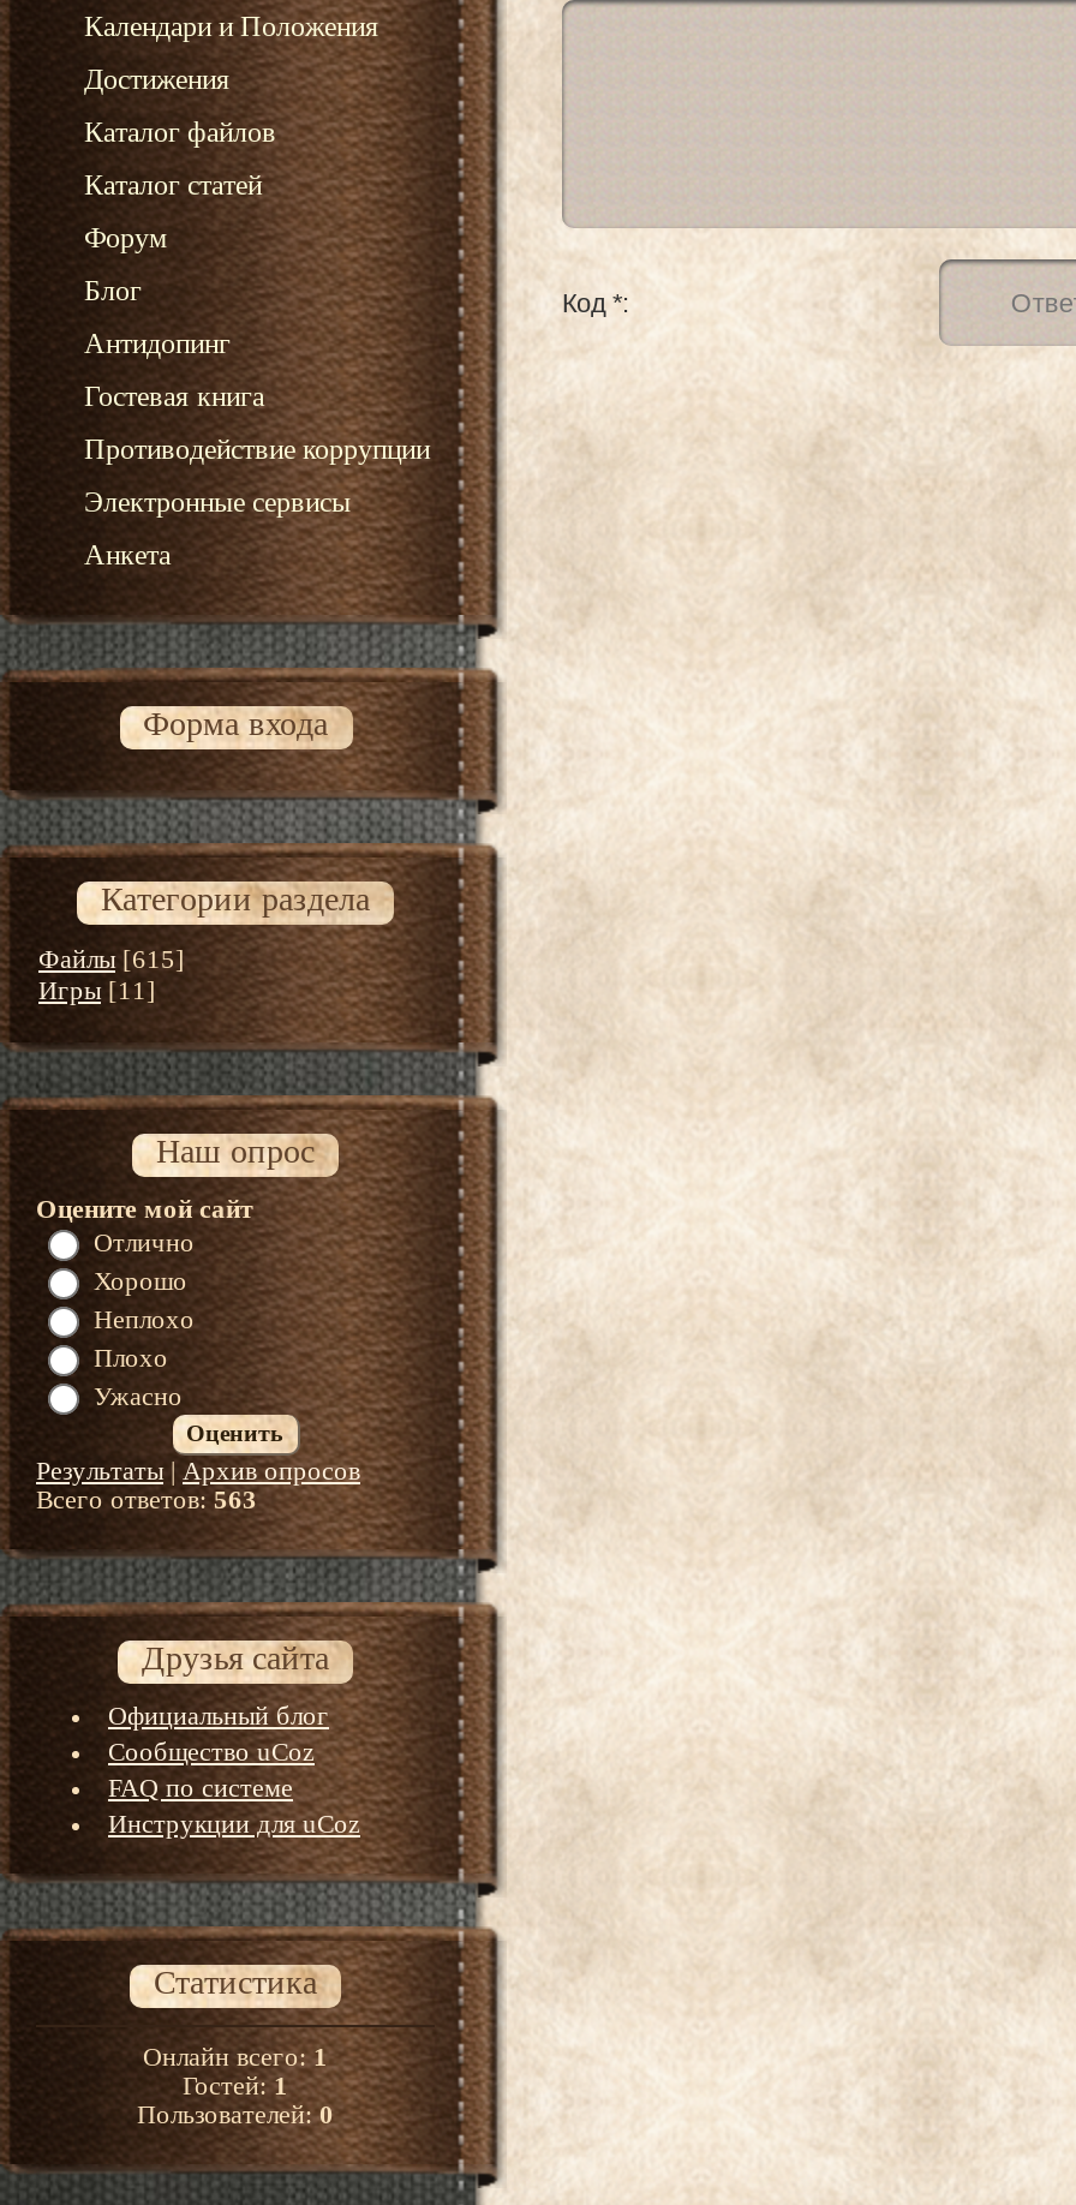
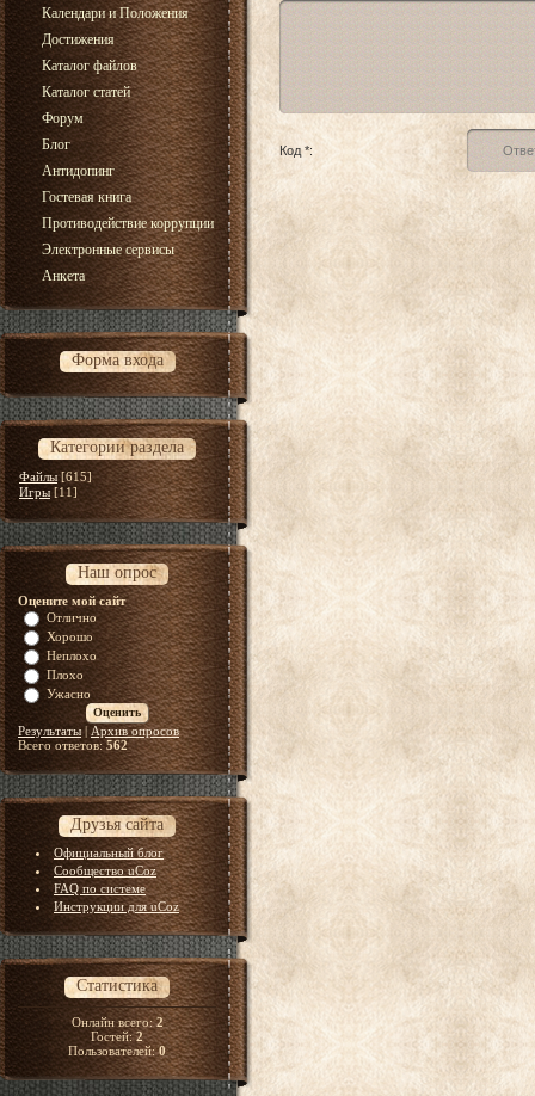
[36,1484,257,1513] Всего ответов:563 -> [18,738,128,752] Всего ответов:562
[143,2040,328,2069] Онлайн всего: 1 -> [71,1014,163,1029] Онлайн всего: 2
[183,2069,288,2098] Гостей: 1 -> [91,1029,143,1043] Гостей: 2

